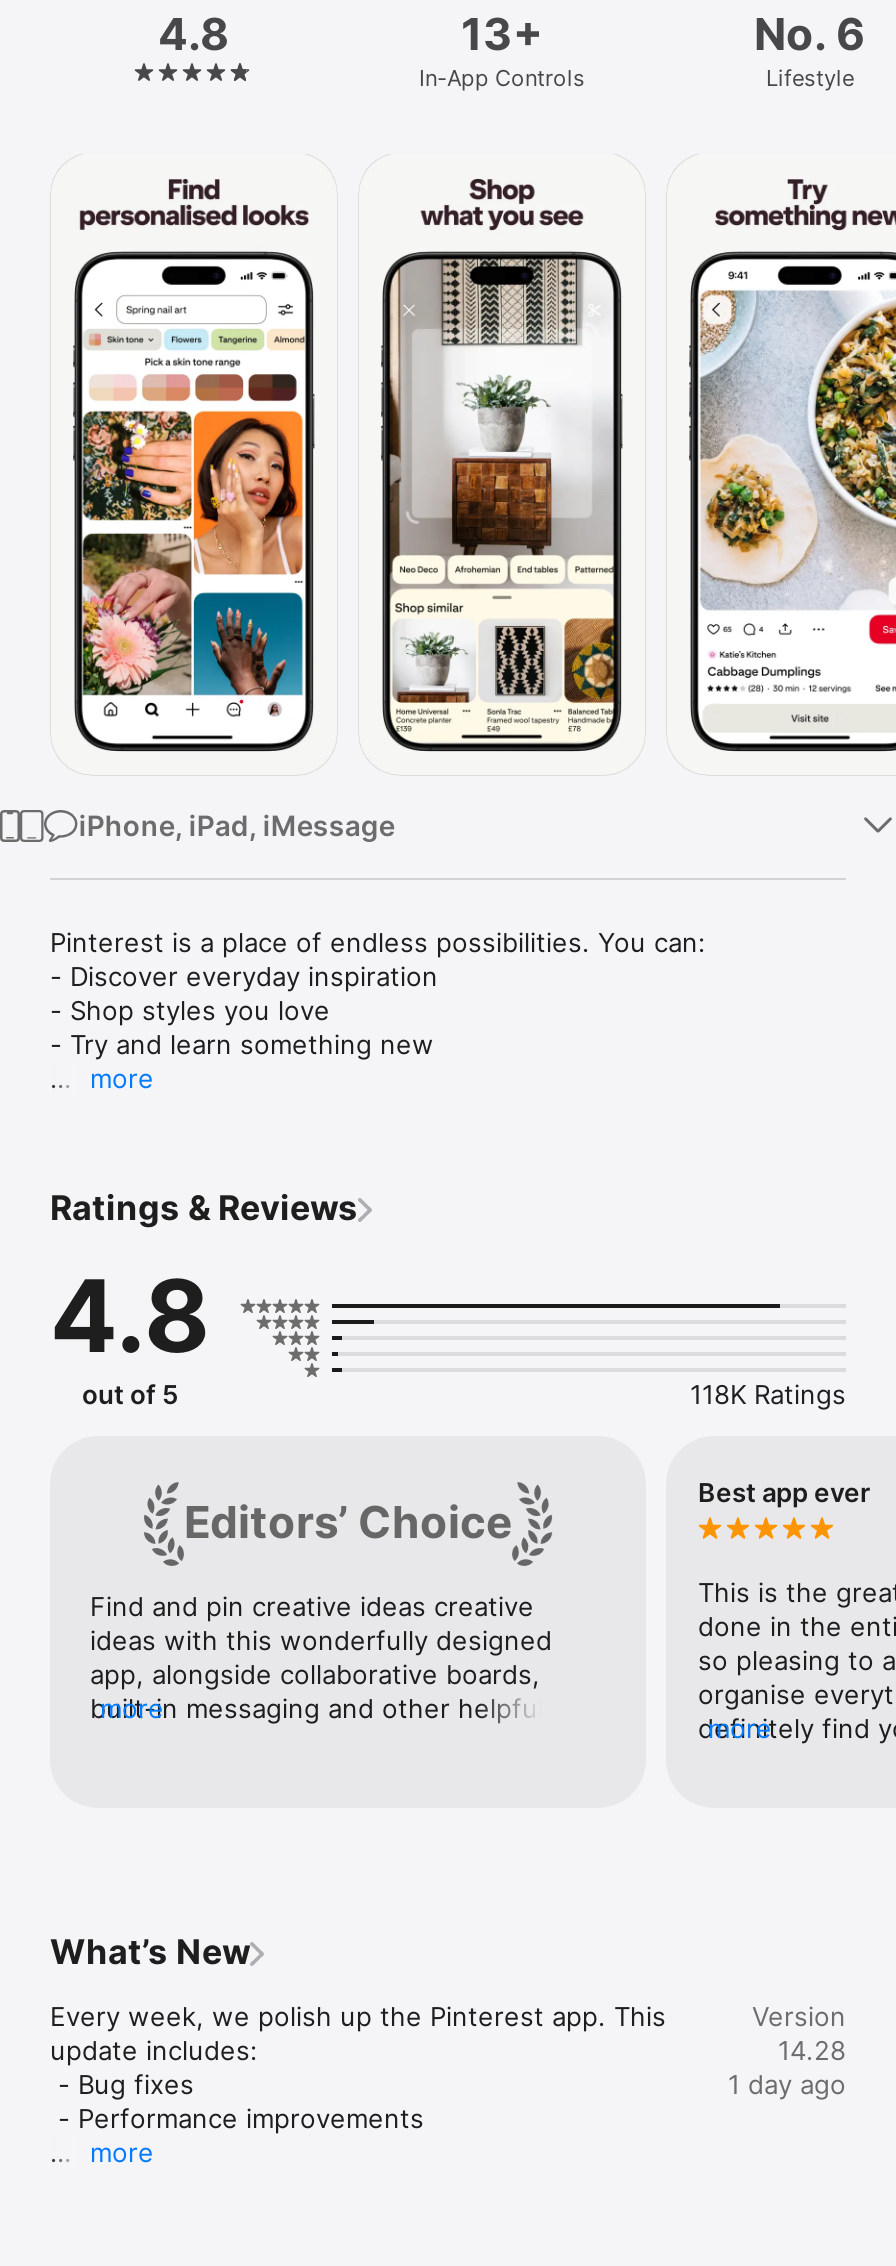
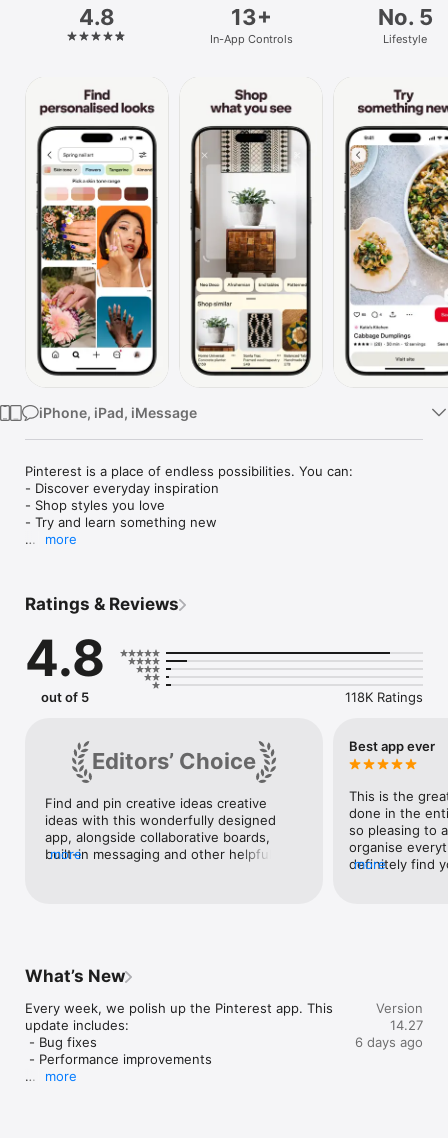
[754,8,866,60] No. 6 -> [377,4,432,30] No. 5
[778,2034,846,2066] 14.28 -> [390,1017,423,1033] 14.27
[728,2068,846,2100] 1 day ago -> [355,1034,423,1050] 6 days ago

